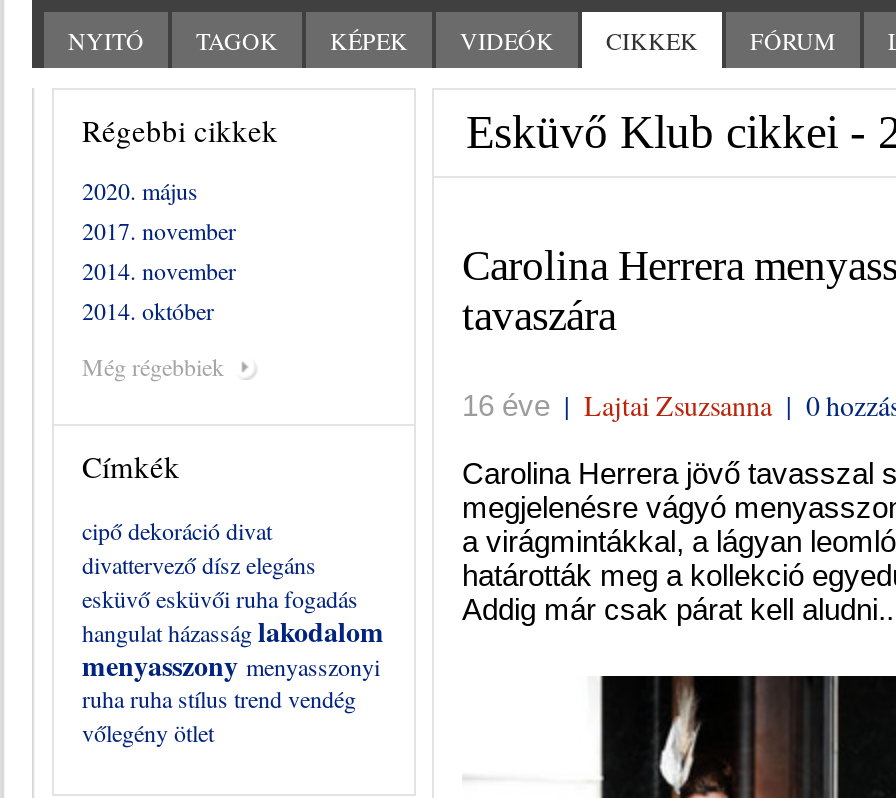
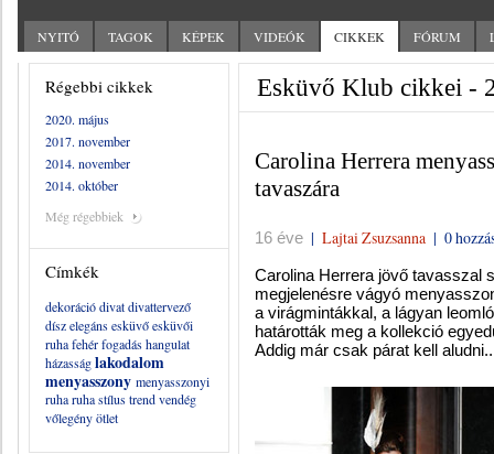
[82,514,384,652] cipő dekoráció divat | divattervező dísz elegáns | esküvő esküvői ruha fogadás | hangulat házasság lakodalom -> [45,298,193,374] dekoráció divat divattervező | dísz elegáns esküvő esküvői | ruha fehér fogadás hangulat | házasság lakodalom

